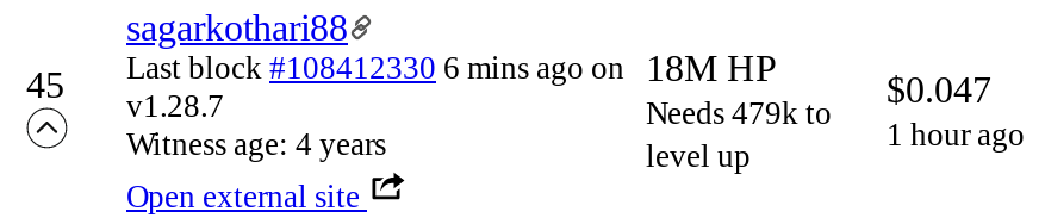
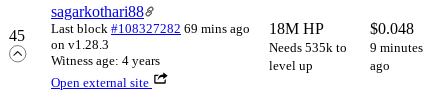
[126,51,624,125] Last block #108412330 6 mins ago on | v1.28.7 -> [51,21,250,52] Last block #108327282 69 mins ago | on v1.28.3
[887,70,1025,153] $0.047 | 1 hour ago -> [370,20,423,73] $0.048 | 9 minutes | ago
[646,96,832,132] Needs 479k to -> [269,40,347,55] Needs 535k to

